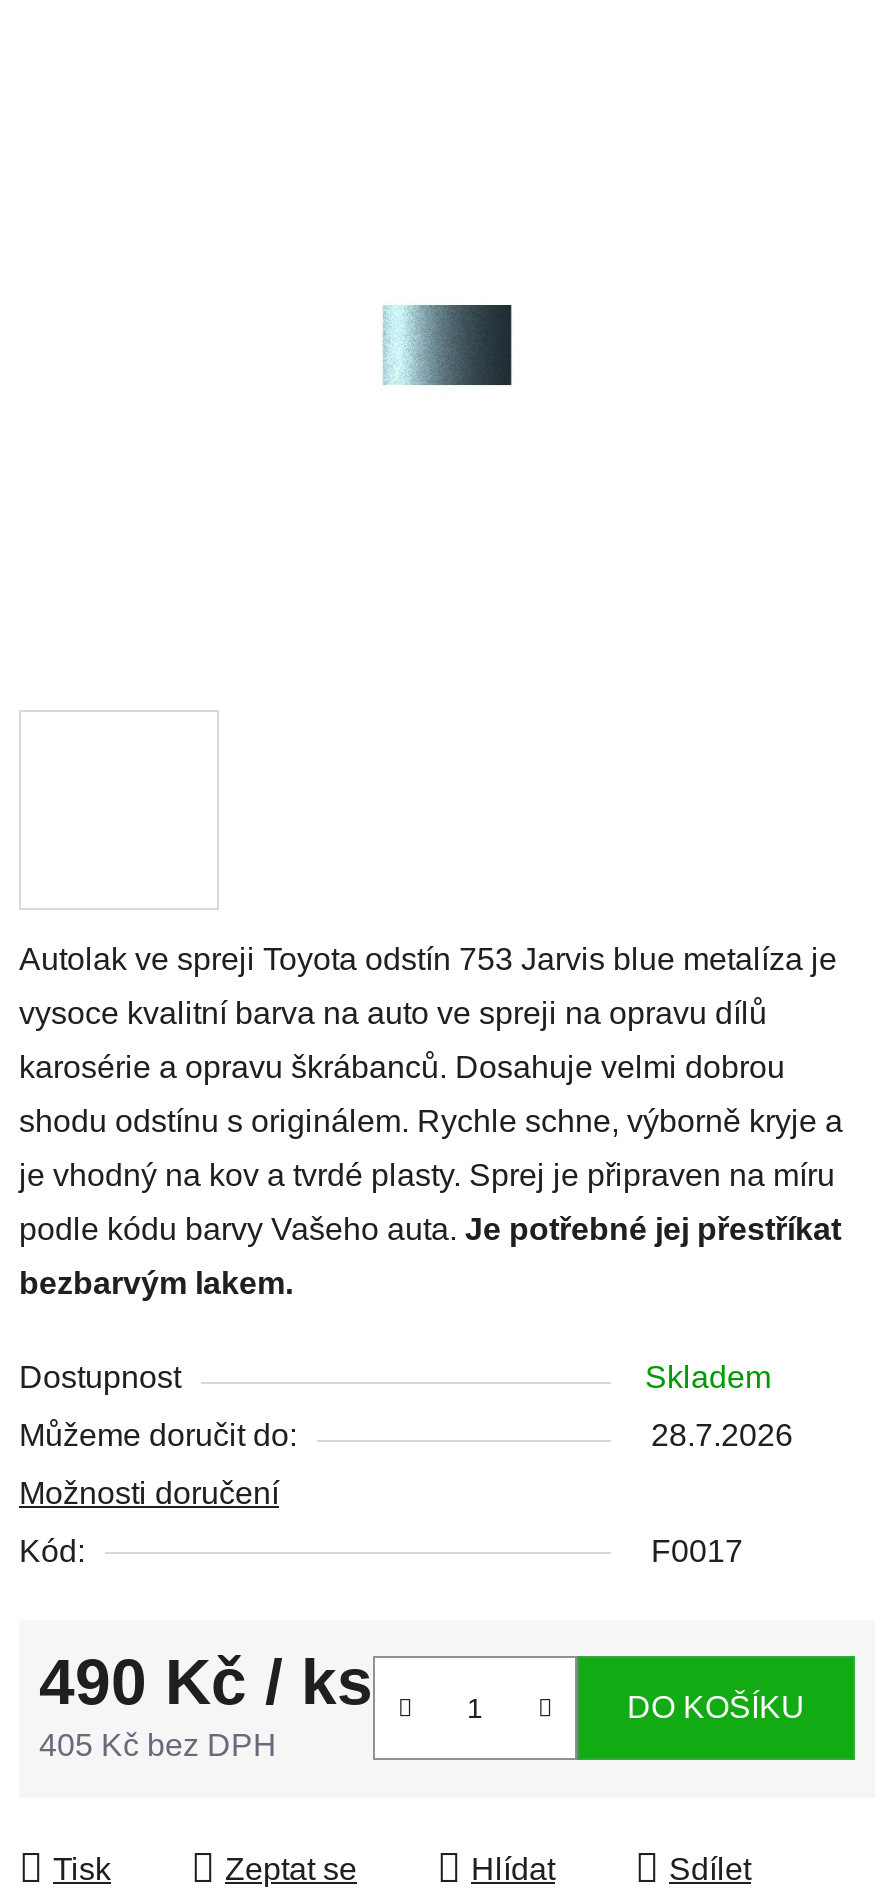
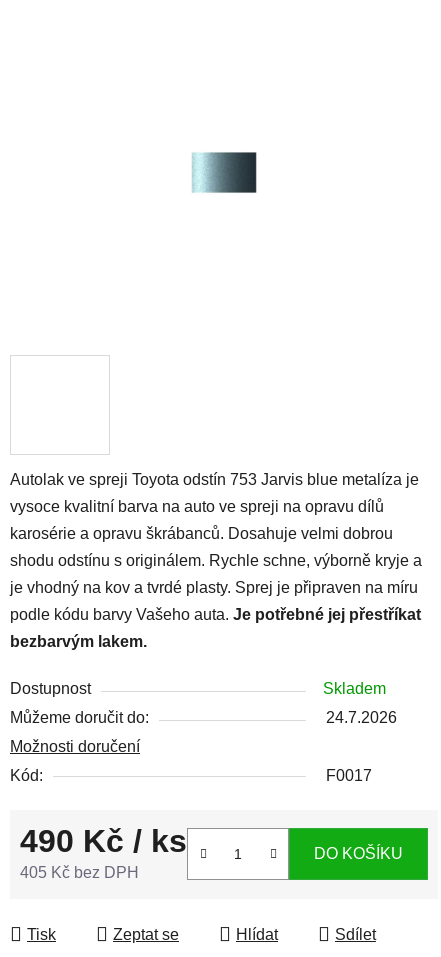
[651,1417,793,1451] 28.7.2026 -> [326,709,397,726] 24.7.2026

